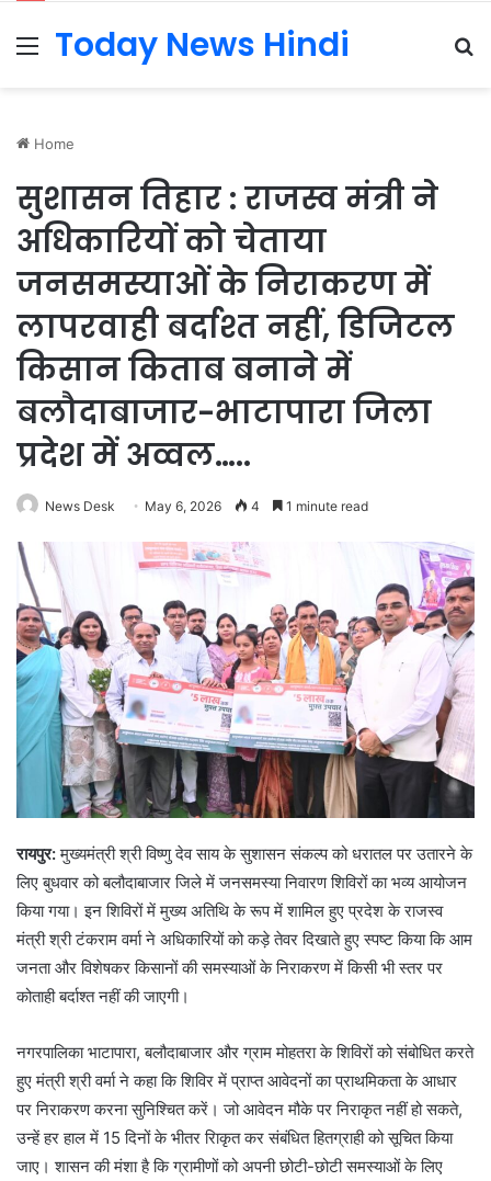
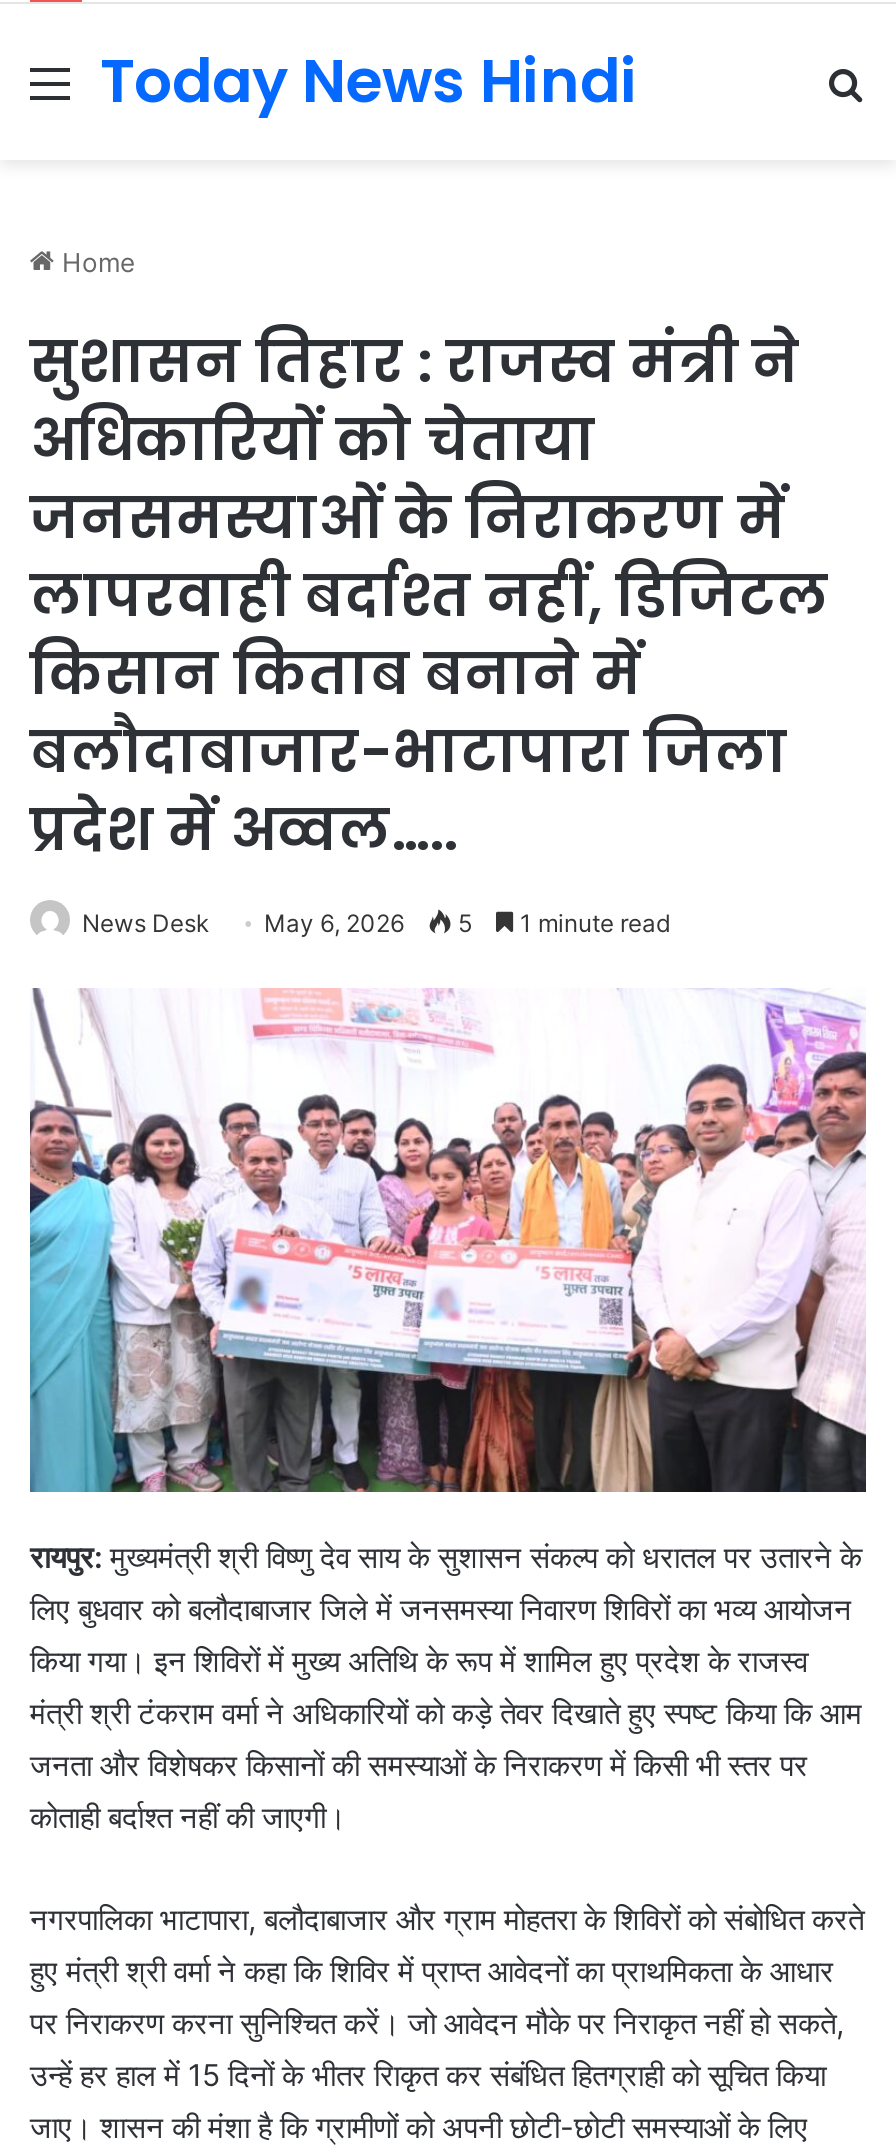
[45,498,368,514] News Desk May 6, 2026 4 1 minute read -> [82,908,670,938] News Desk May 6, 2026 5 1 minute read

